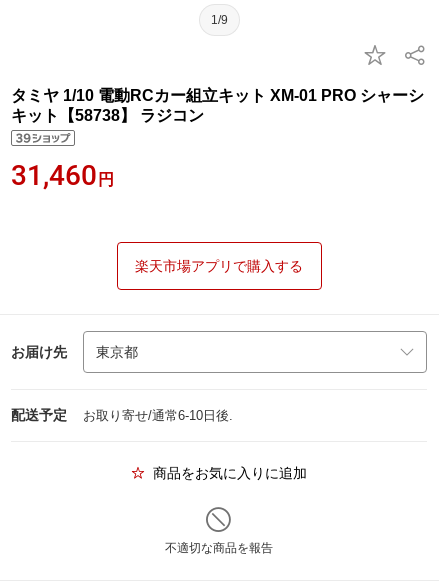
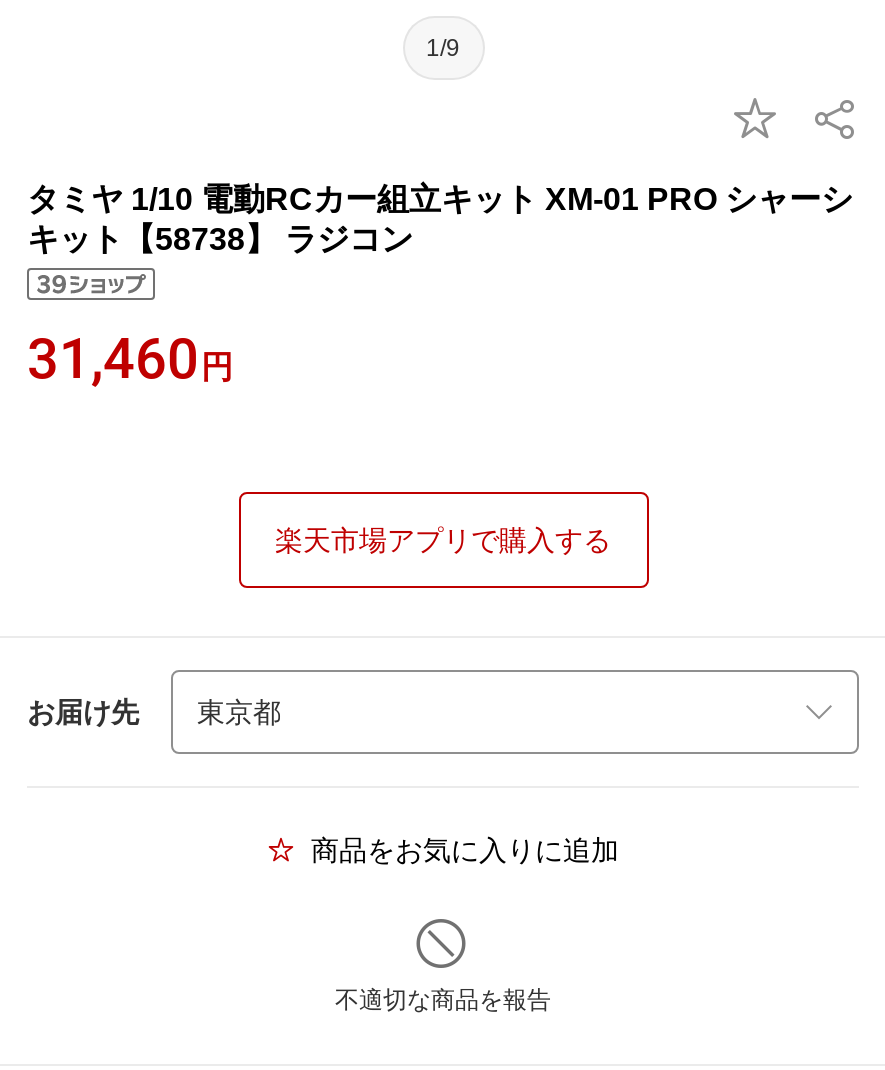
[11,407,233,423] 配送予定 | お取り寄せ/通常6-10日後. -> none

